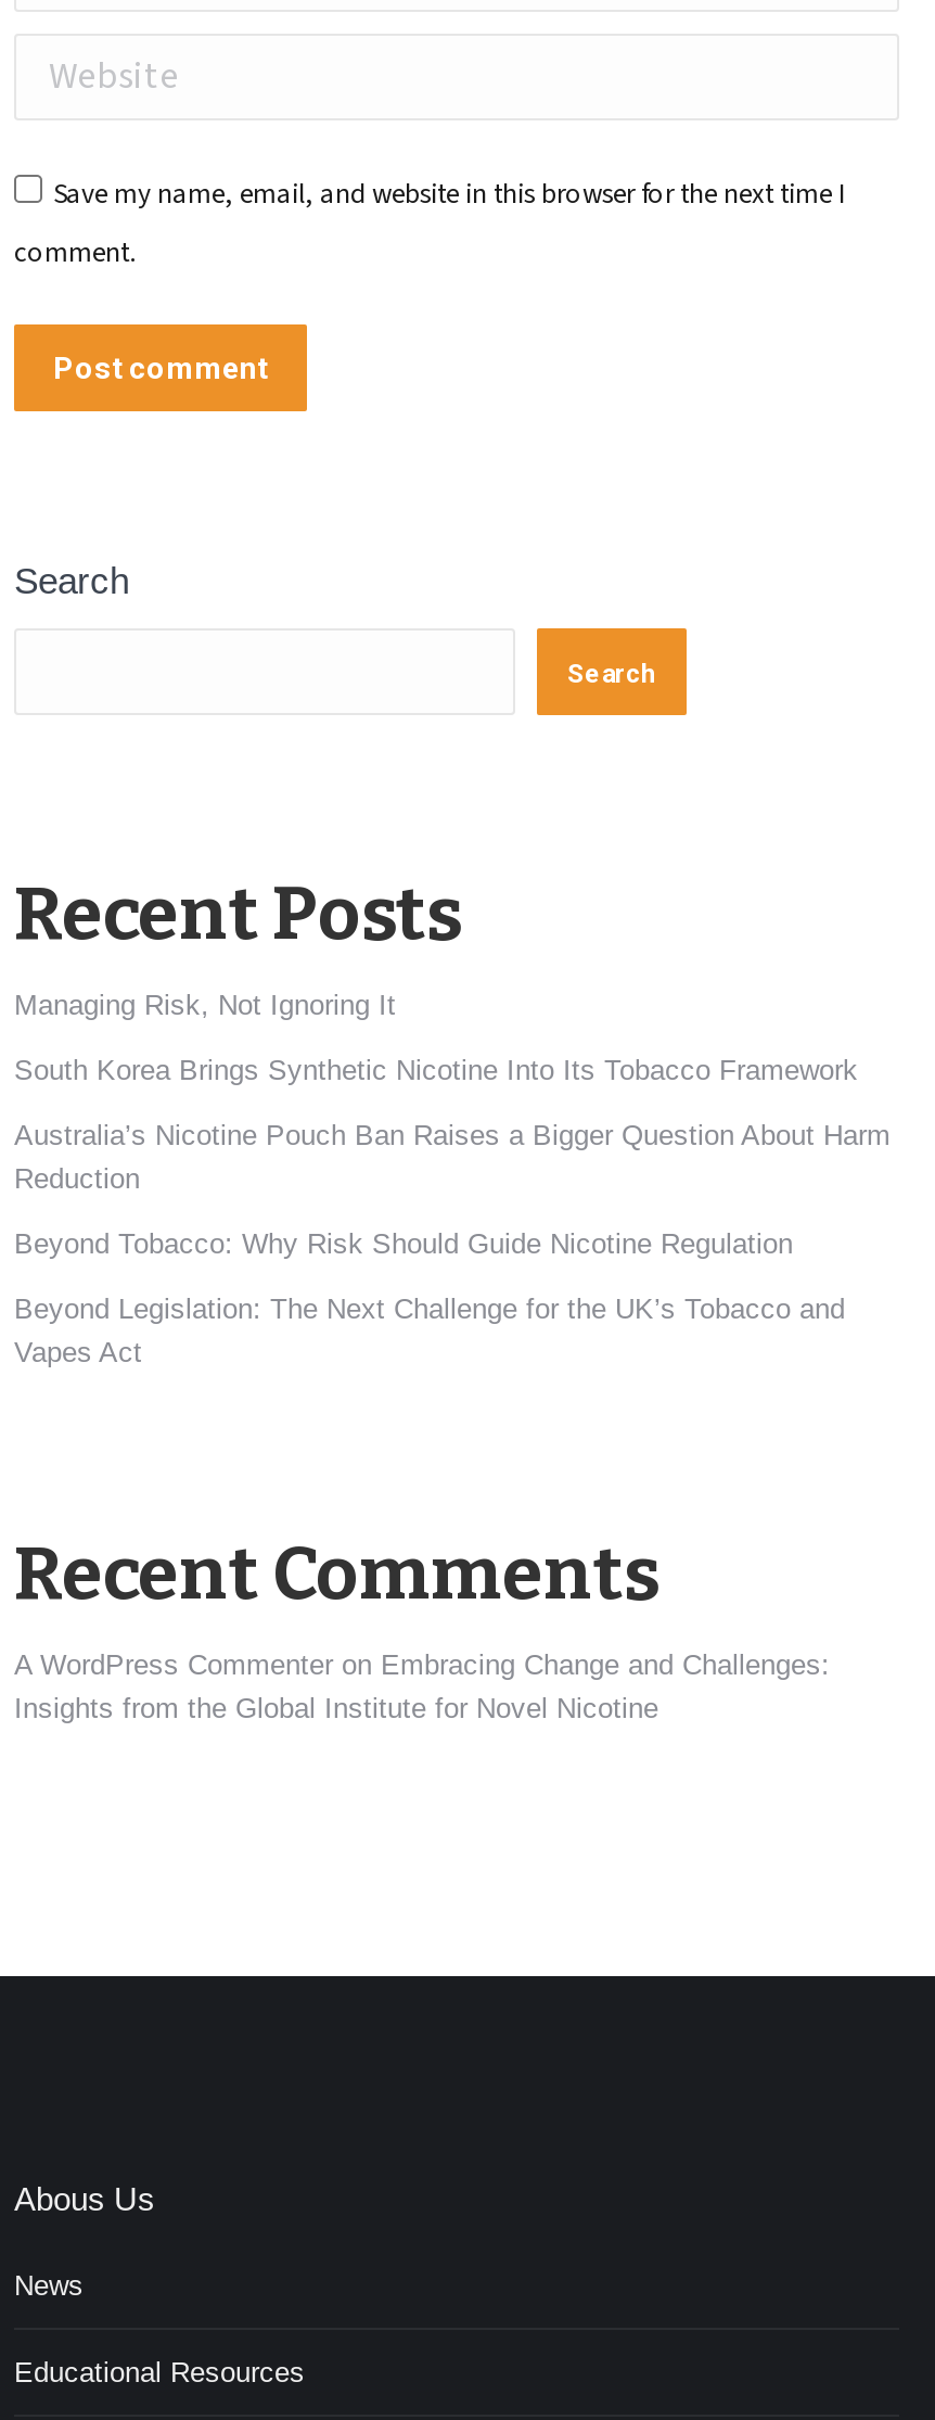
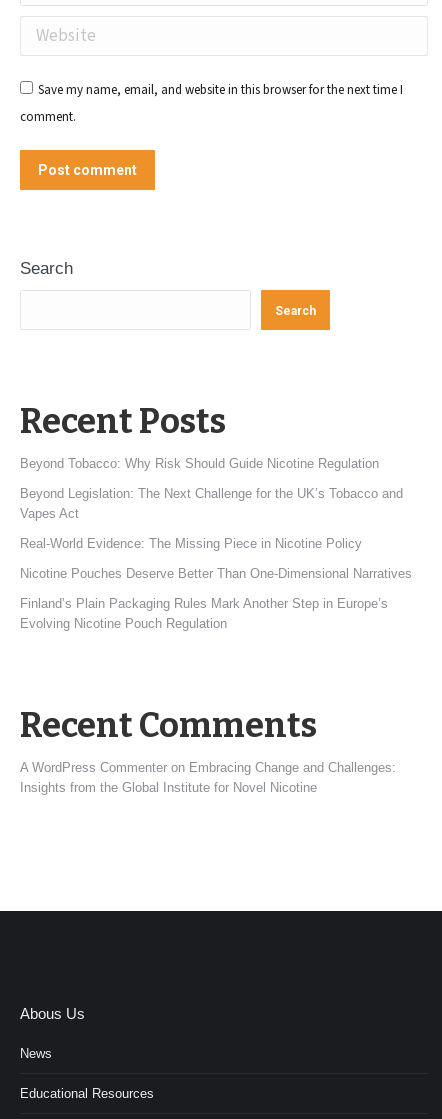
[14,989,891,1195] Managing Risk, Not Ignoring It | South Korea Brings Synthetic Nicotine Into Its Tobacco Framework | Australia’s Nicotine Pouch Ban Raises a Bigger Question About Harm | Reduction -> none
moved [14,1227,845,1368] -> [20,456,403,521]: Beyond Tobacco: Why Risk Should Guide Nicotine Regulation | Beyond Legislation: The Next Challenge for the UK’s Tobacco and | Vapes Act
none -> [20,536,412,631] Real-World Evidence: The Missing Piece in Nicotine Policy | Nicotine Pouches Deserve Better Than One-Dimensional Narratives | Finland’s Plain Packaging Rules Mark Another Step in Europe’s | Evolving Nicotine Pouch Regulation

